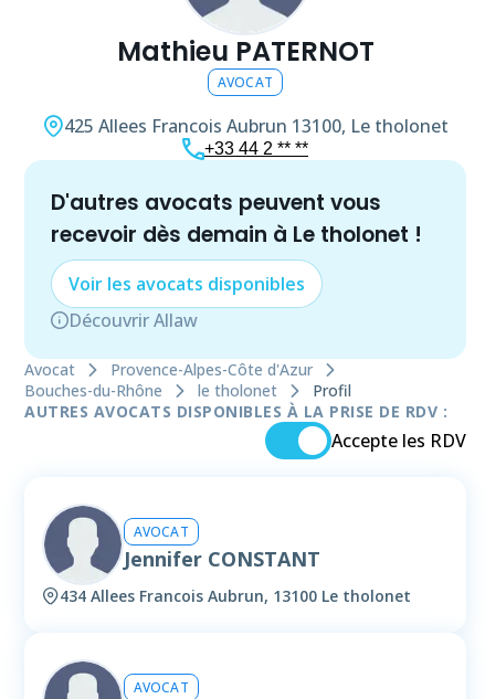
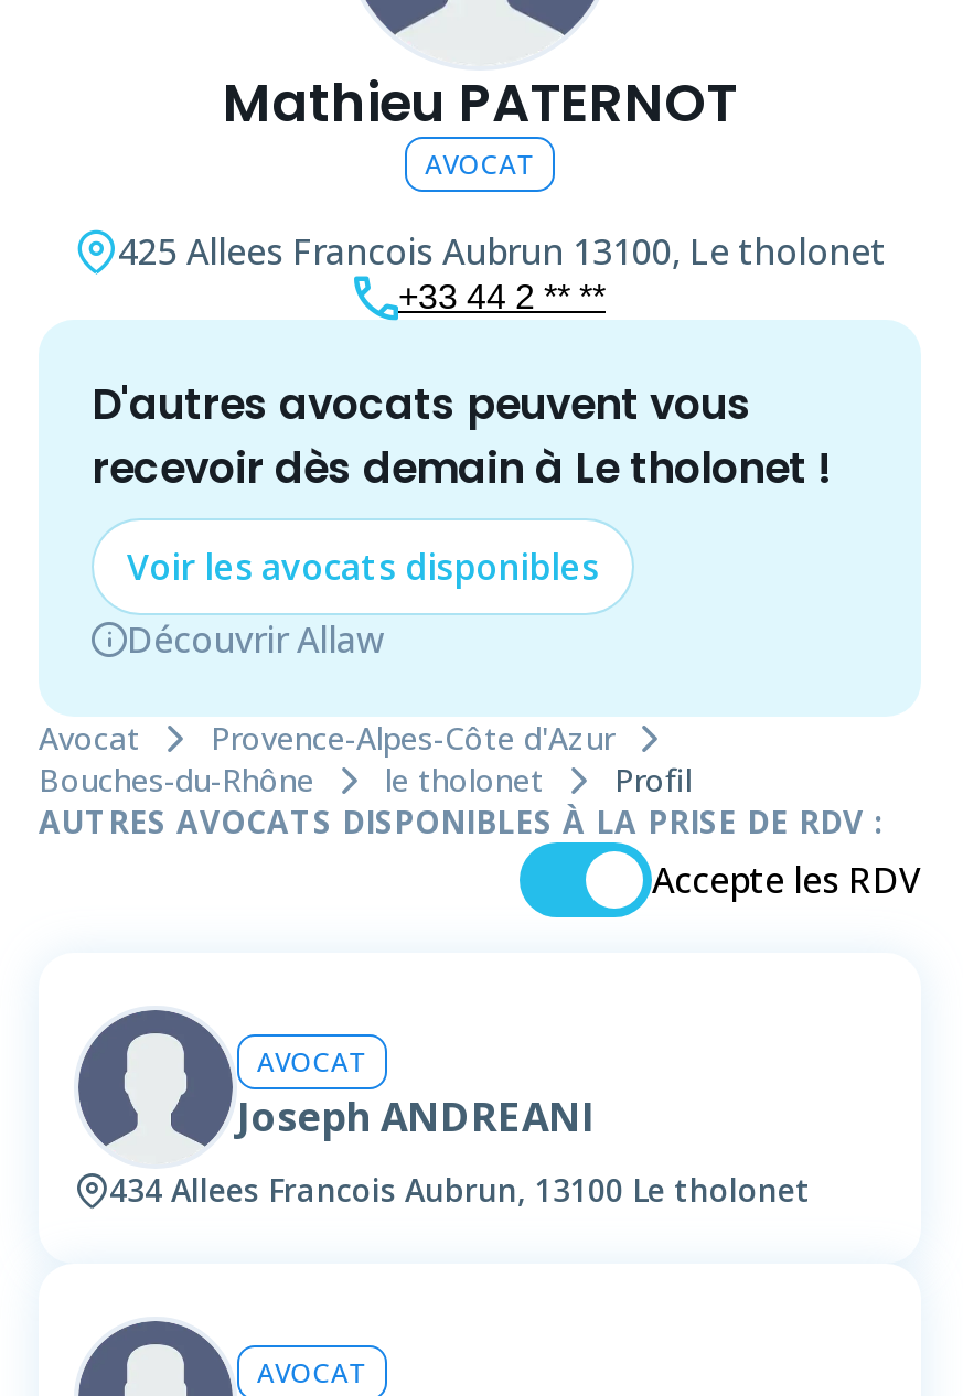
[124,545,320,572] Jennifer CONSTANT -> [237,1089,595,1142] Joseph ANDREANI

